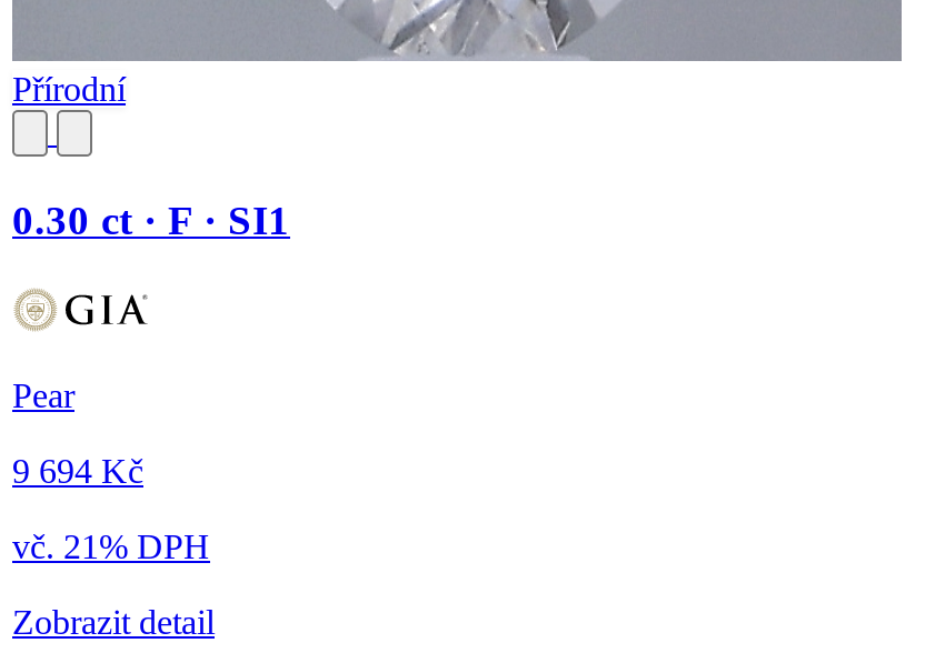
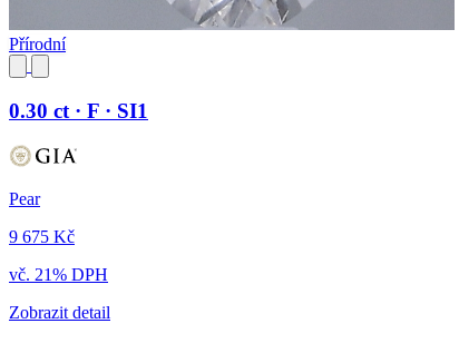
[12,452,143,490] 9 694 Kč -> [9,227,75,246] 9 675 Kč

